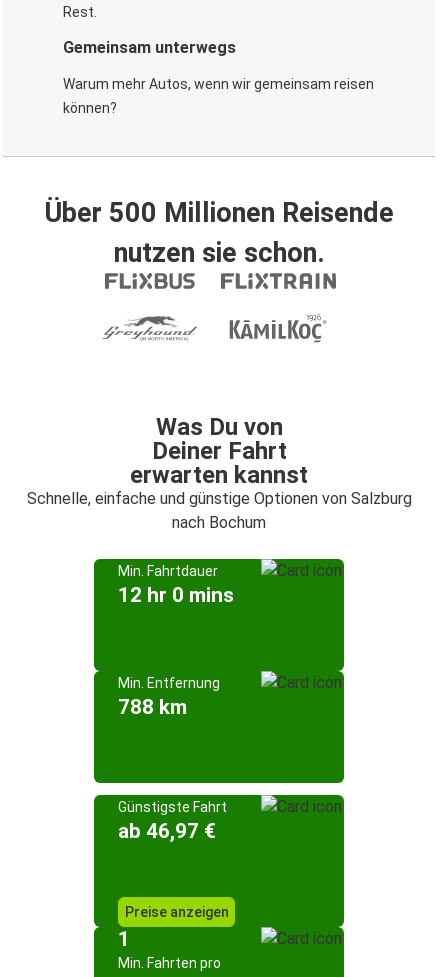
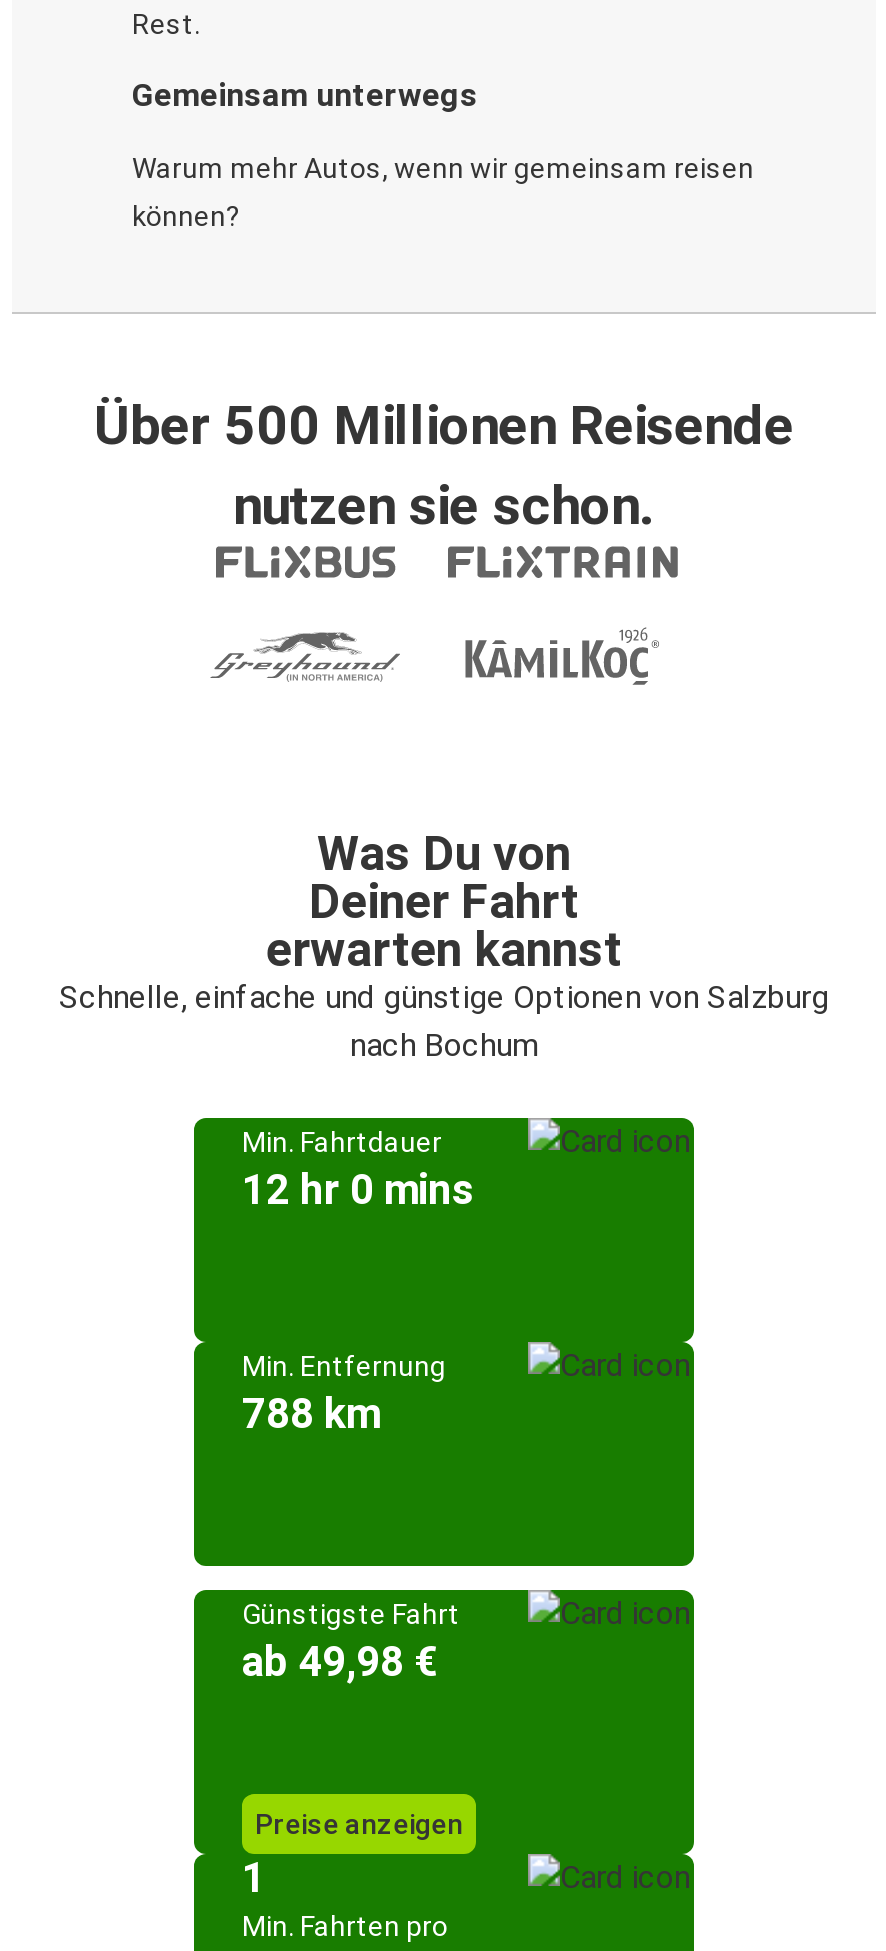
[118,819,216,843] ab 46,97 € -> [242,1638,438,1686] ab 49,98 €

